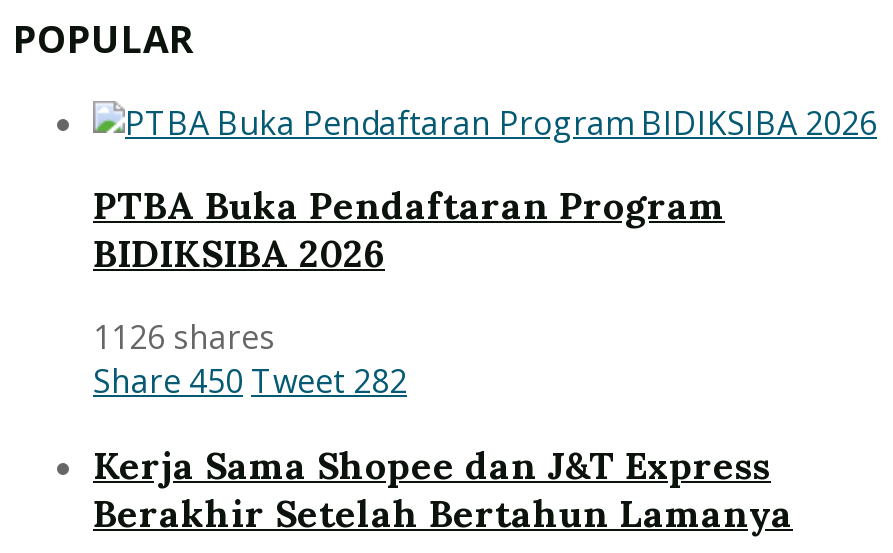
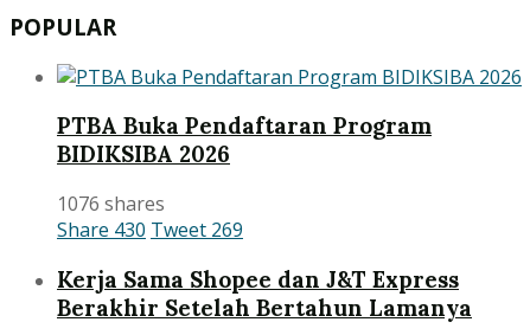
[93,315,275,359] 1126 shares -> [57,191,165,217] 1076 shares
[93,359,407,403] Share 450 Tweet 282 -> [57,217,243,243] Share 430 Tweet 269

